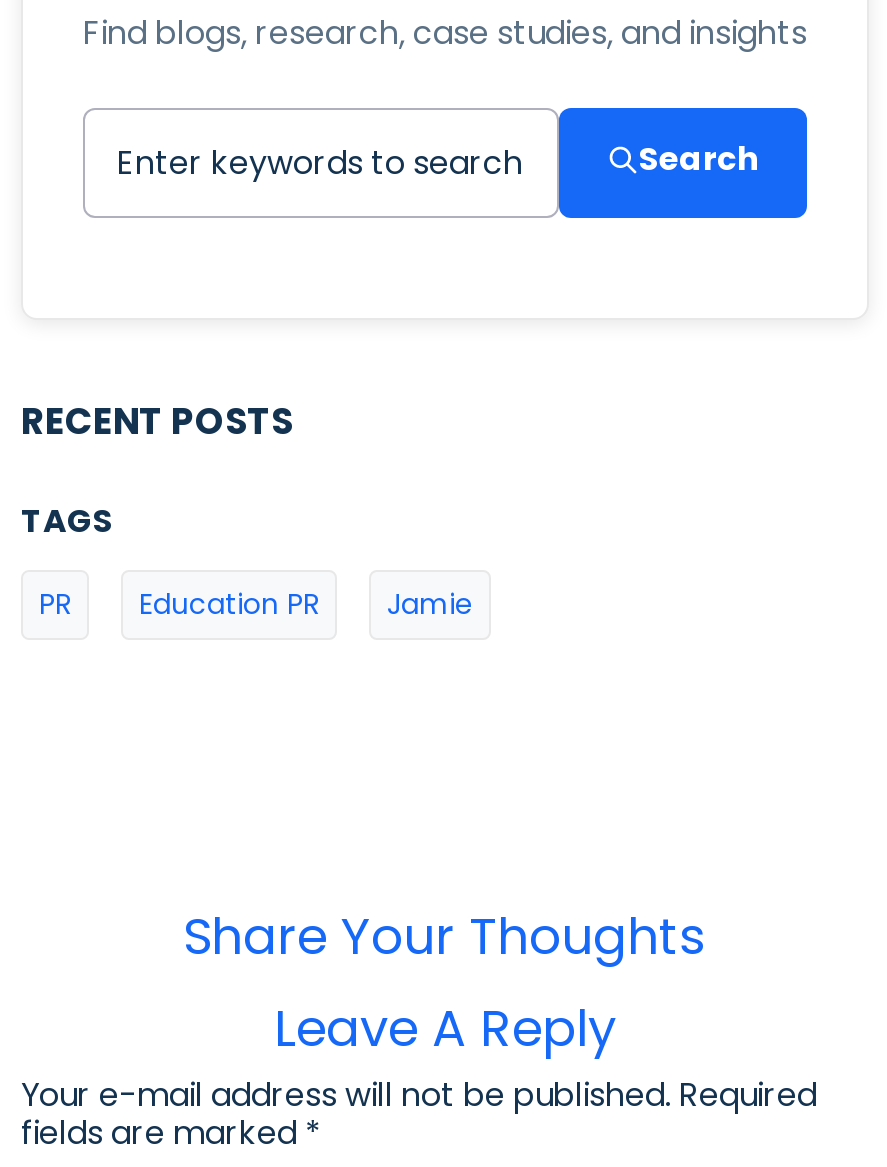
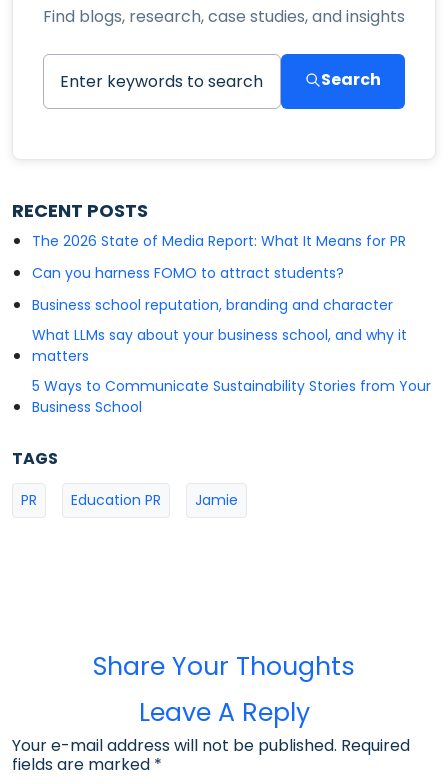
none -> [32,230,431,416] The 2026 State of Media Report: What It Means for PR | Can you harness FOMO to attract students? | Business school reputation, branding and character | What LLMs say about your business school, and why it | matters | 5 Ways to Communicate Sustainability Stories from Your | Business School

